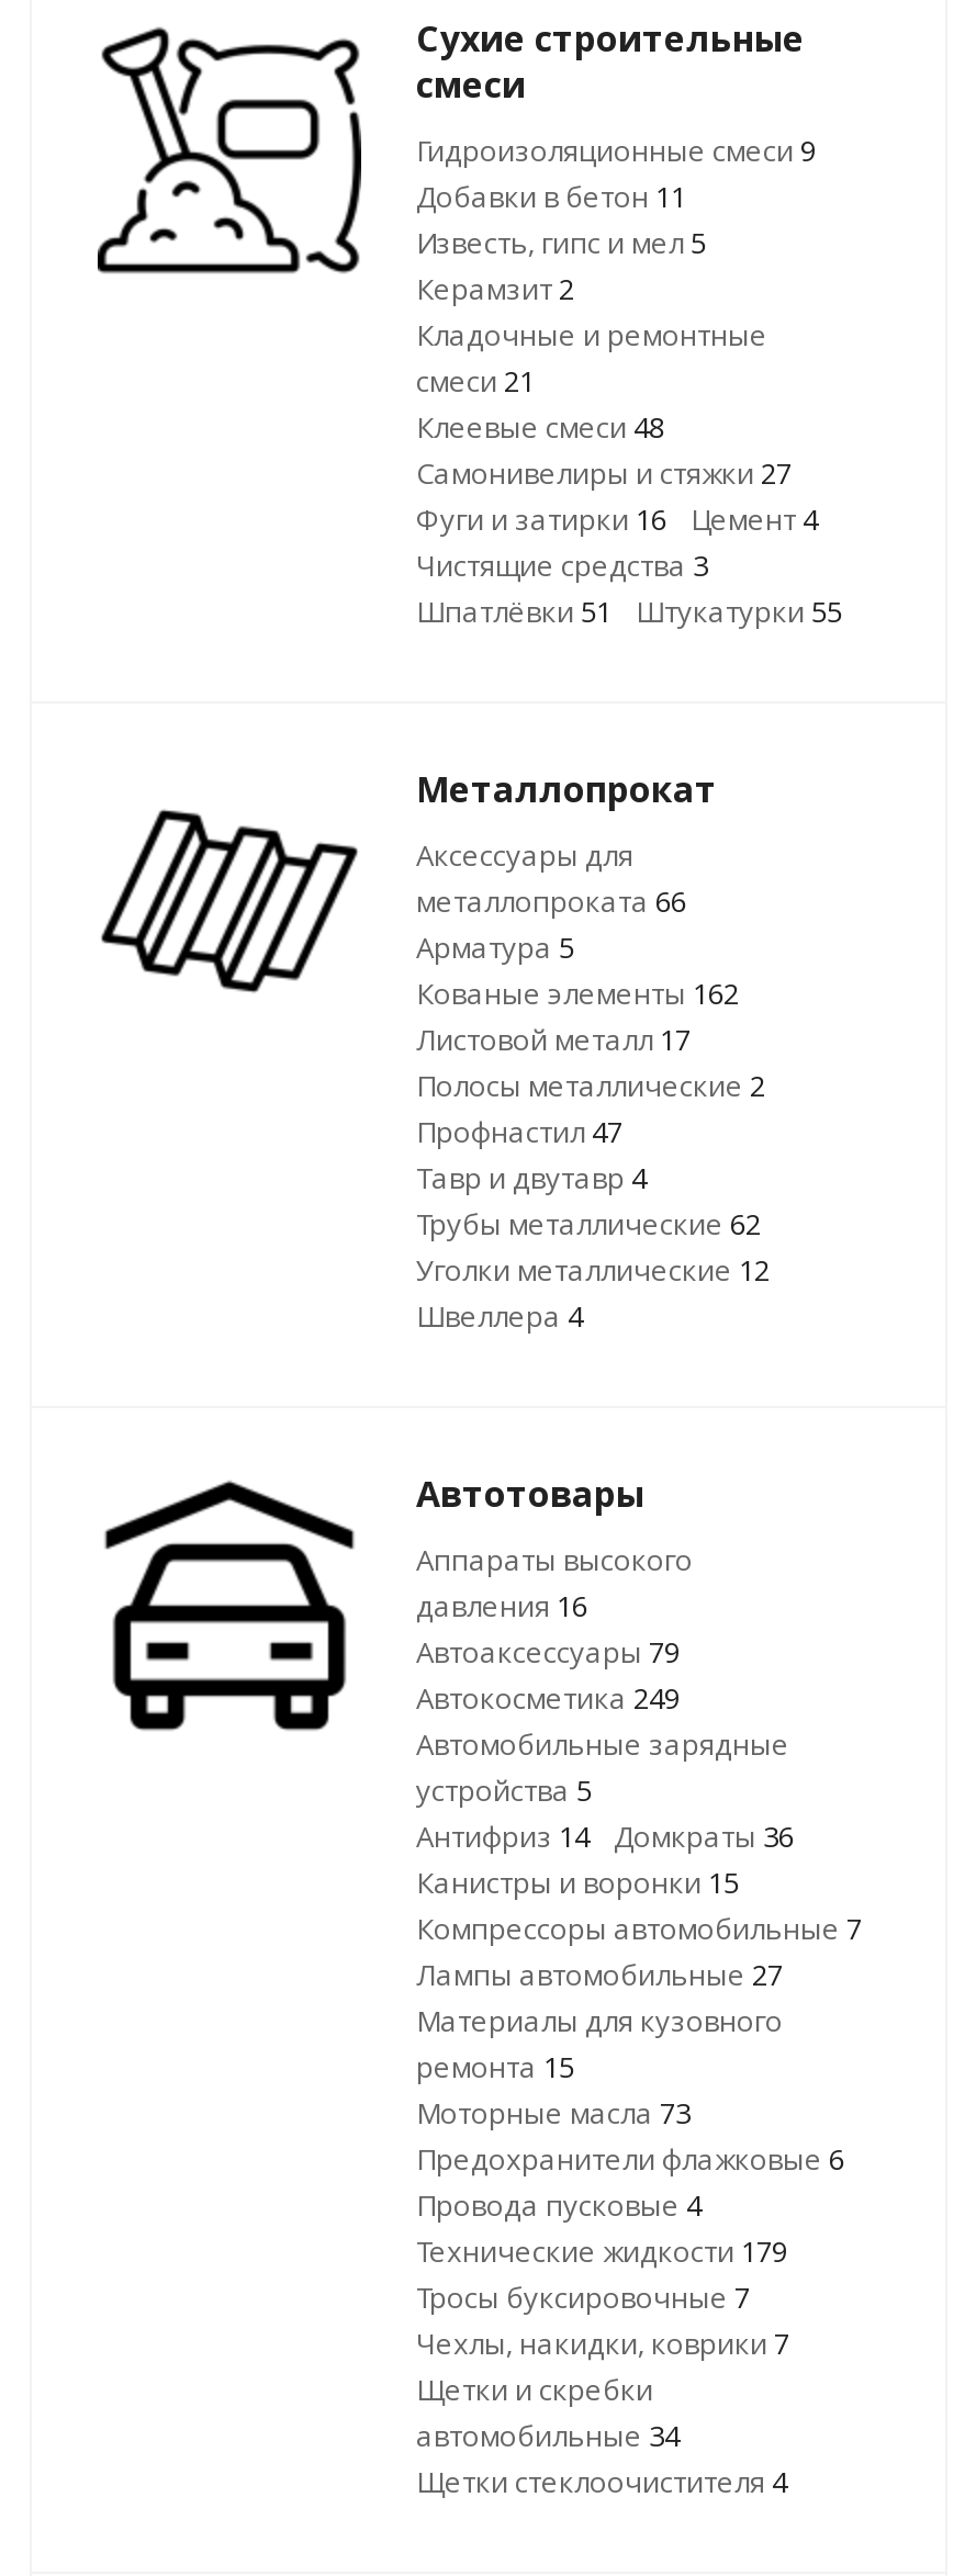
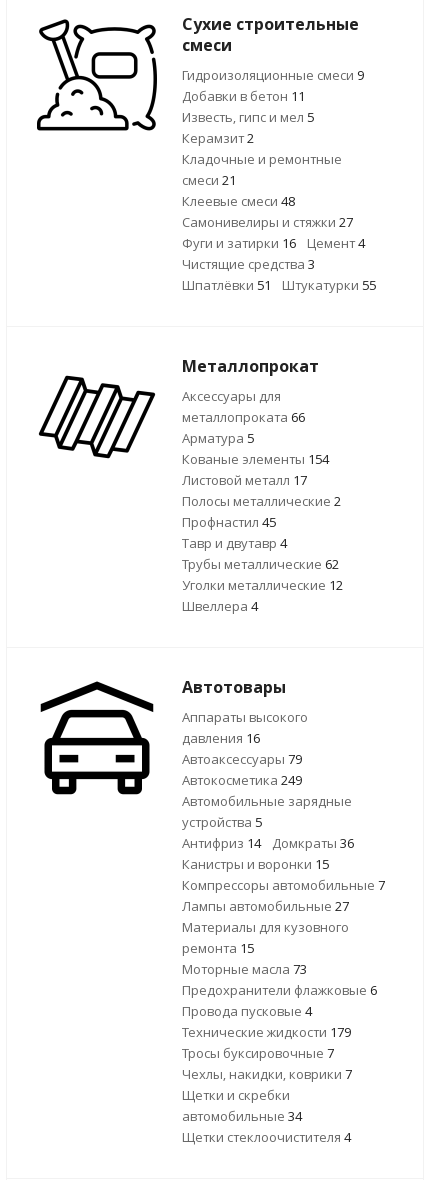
[416,974,739,1013] Кованые элементы 162 -> [182,450,329,468] Кованые элементы 154
[416,1112,622,1151] Профнастил 47 -> [182,513,276,531] Профнастил 45

